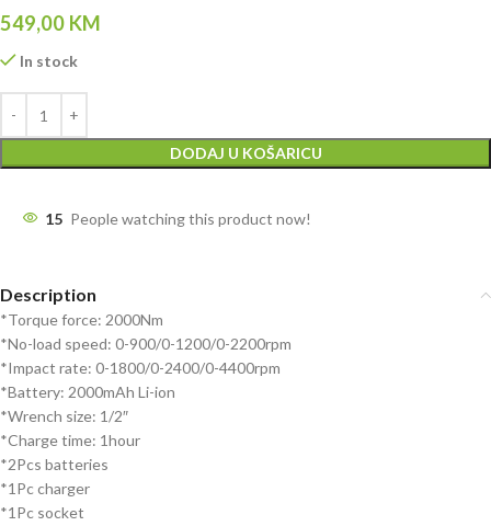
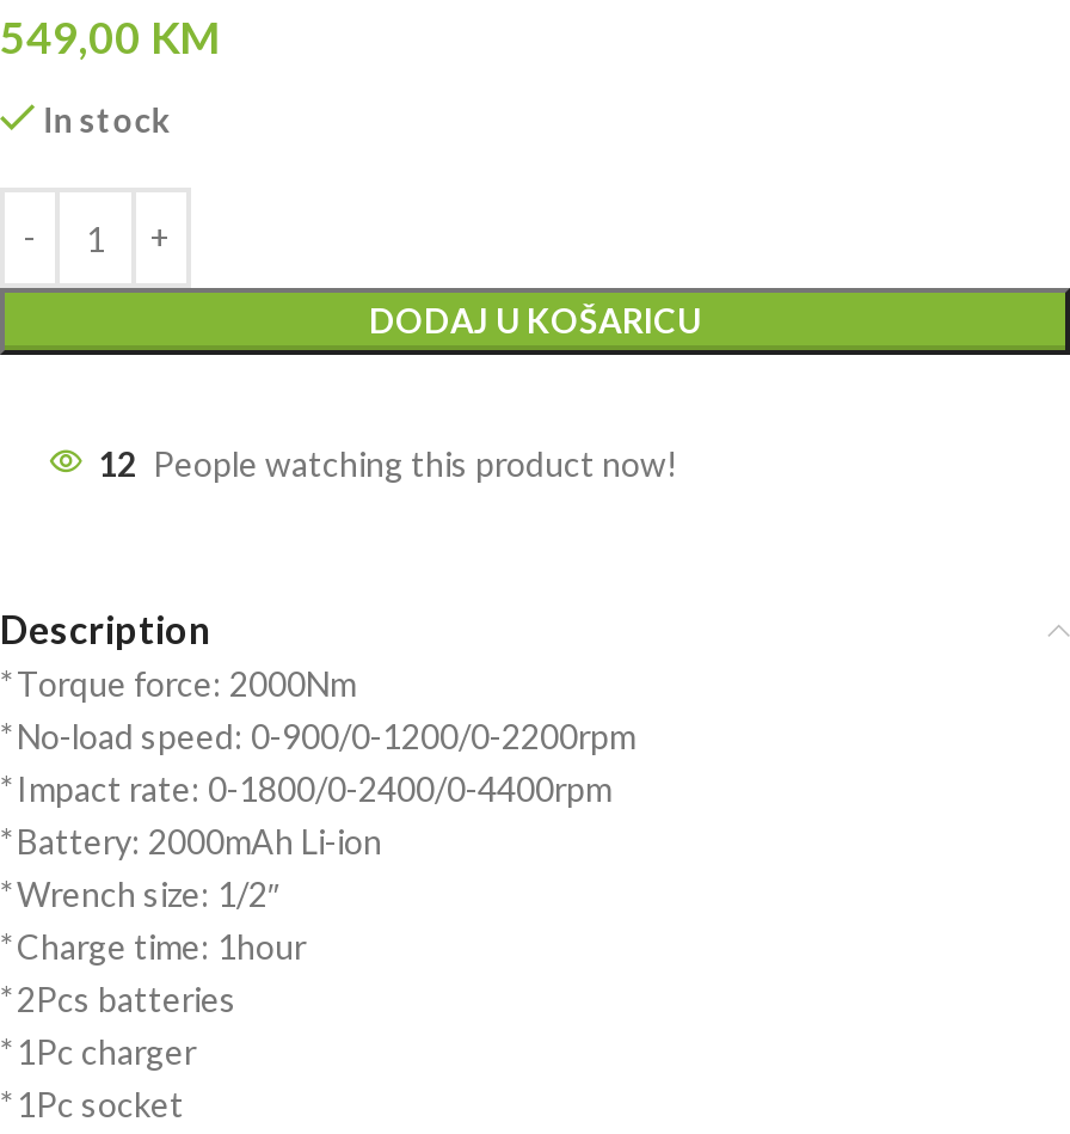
[45,210,311,228] 15 People watching this product now! -> [98,444,678,485] 12 People watching this product now!

